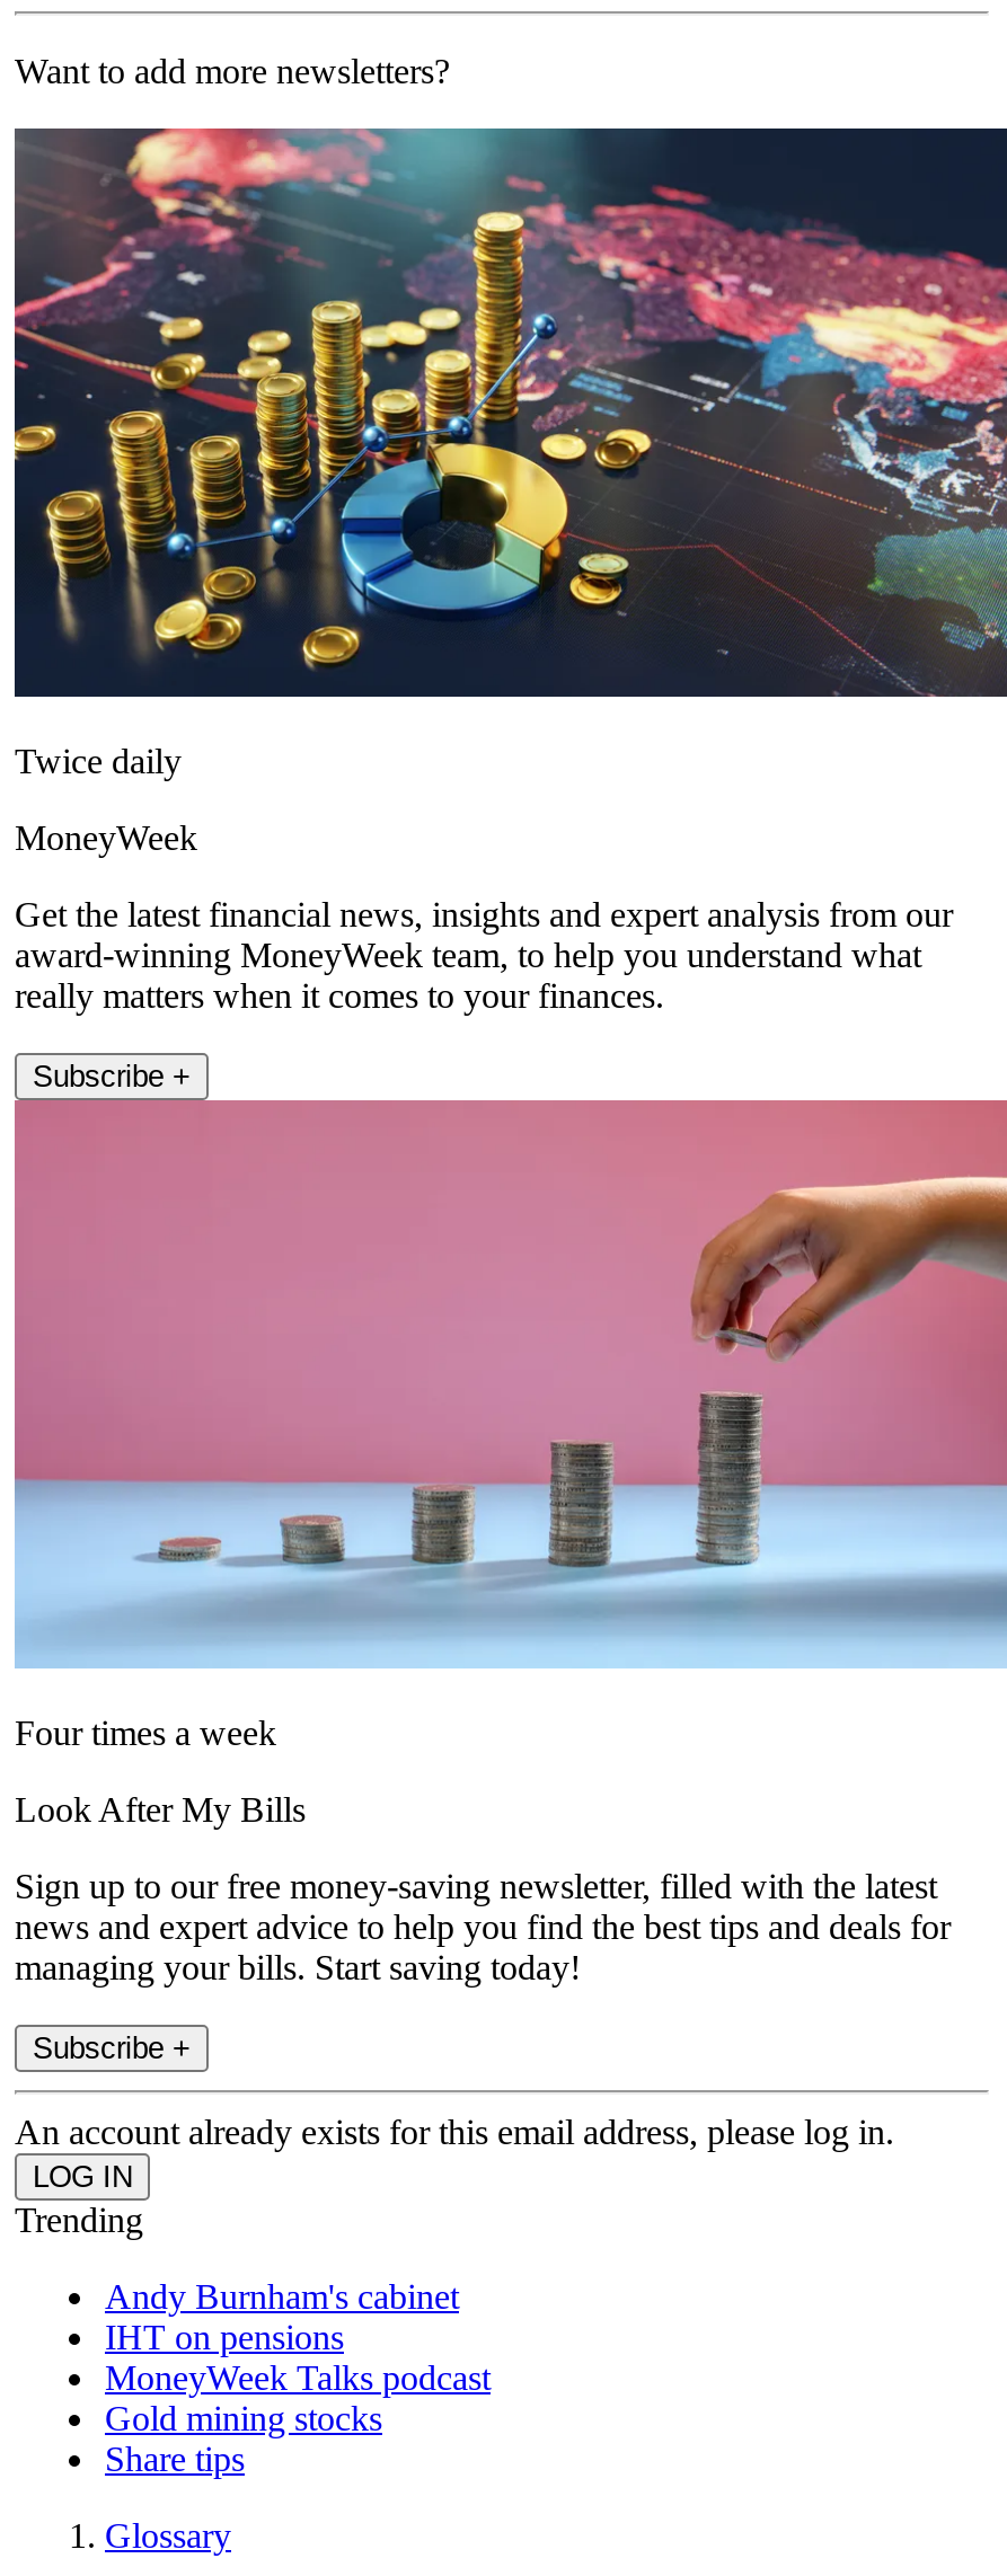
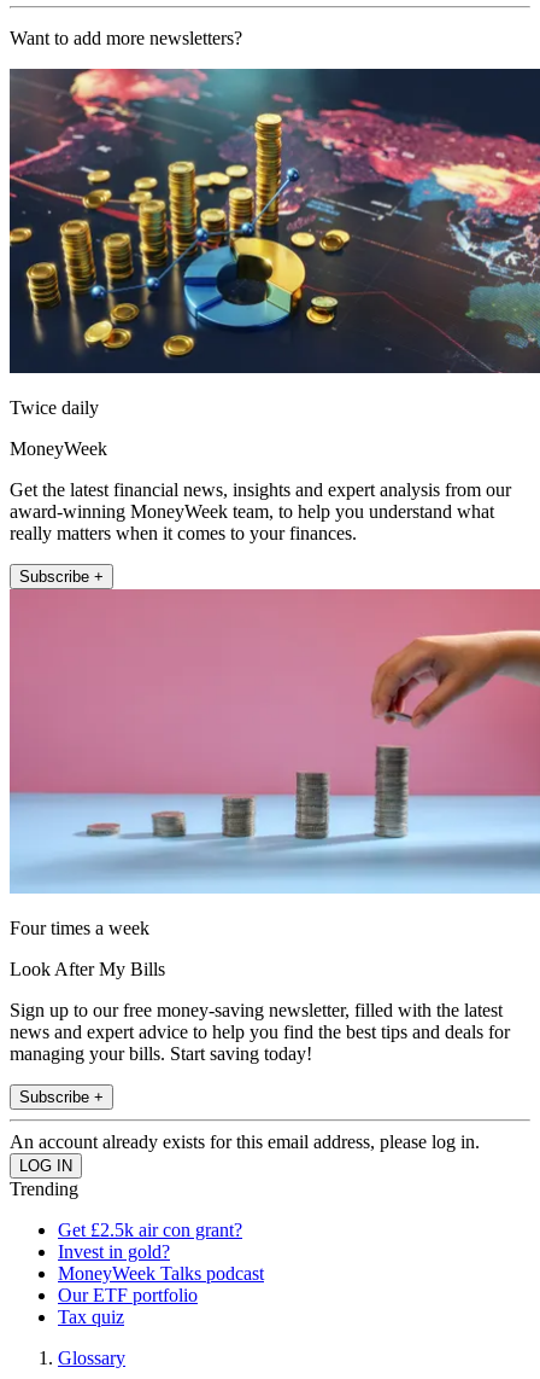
[105,2277,459,2356] Andy Burnham's cabinet | IHT on pensions -> [58,1219,242,1262] Get £2.5k air con grant? | Invest in gold?
[105,2399,382,2477] Gold mining stocks | Share tips -> [58,1285,198,1327] Our ETF portfolio | Tax quiz

